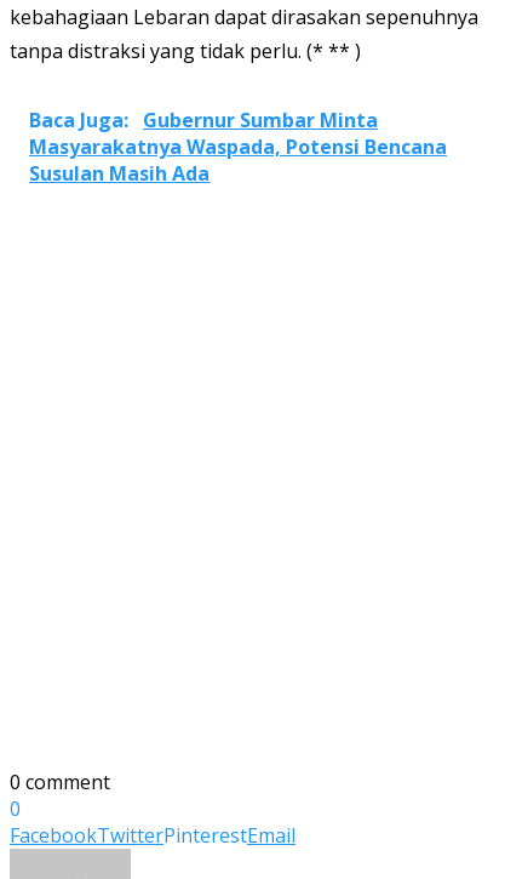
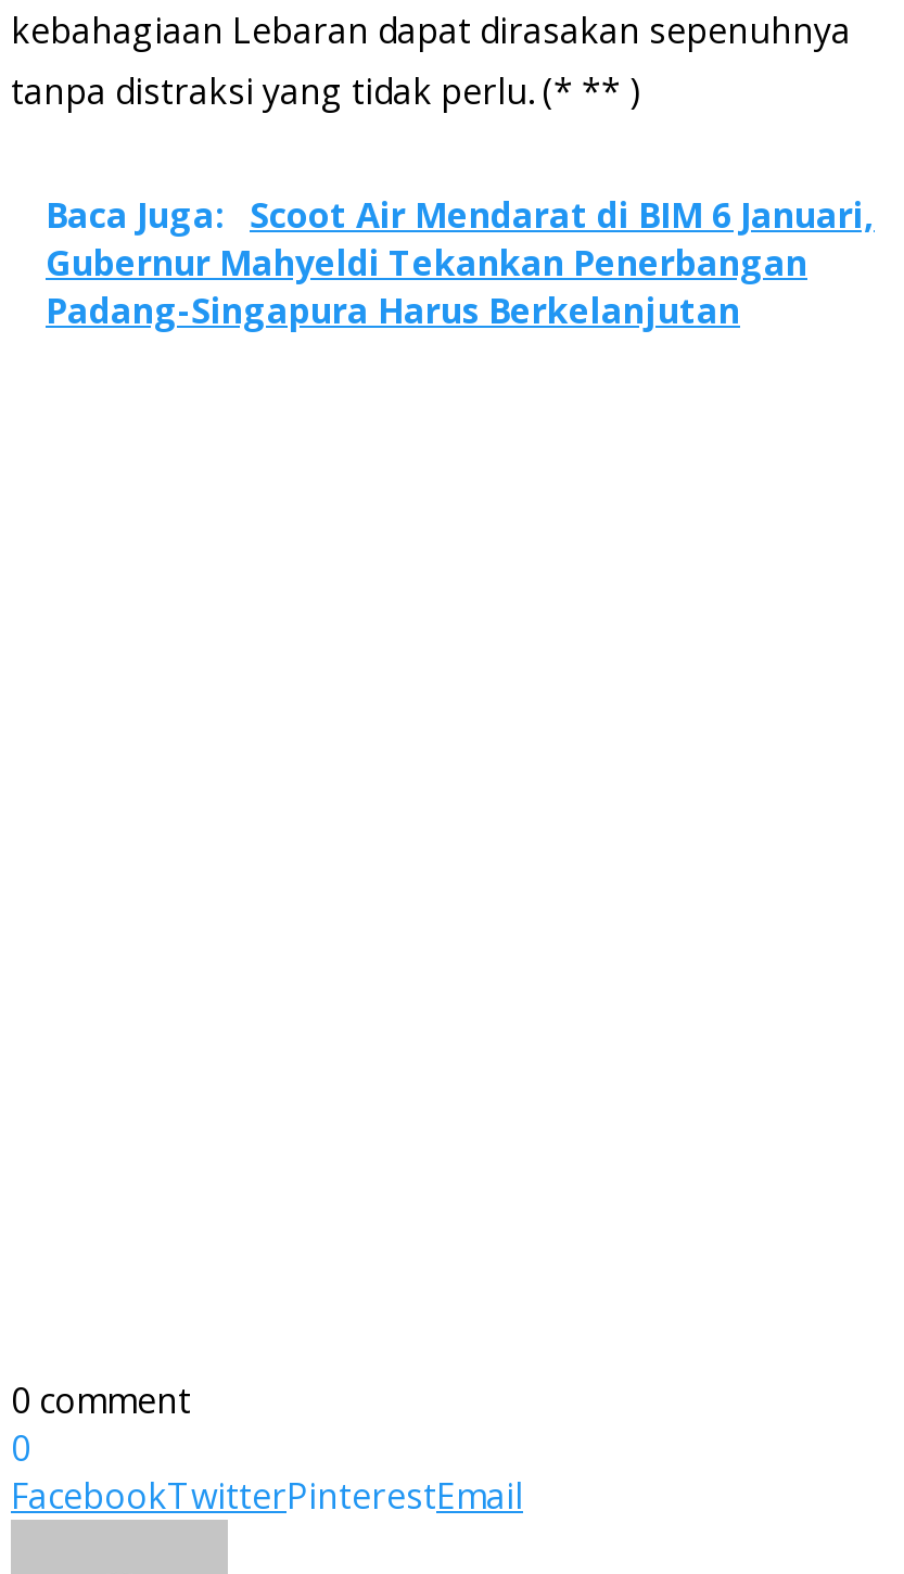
[29,107,447,187] Baca Juga: Gubernur Sumbar Minta | Masyarakatnya Waspada, Potensi Bencana | Susulan Masih Ada -> [46,191,875,334] Baca Juga: Scoot Air Mendarat di BIM 6 Januari, | Gubernur Mahyeldi Tekankan Penerbangan | Padang-Singapura Harus Berkelanjutan

